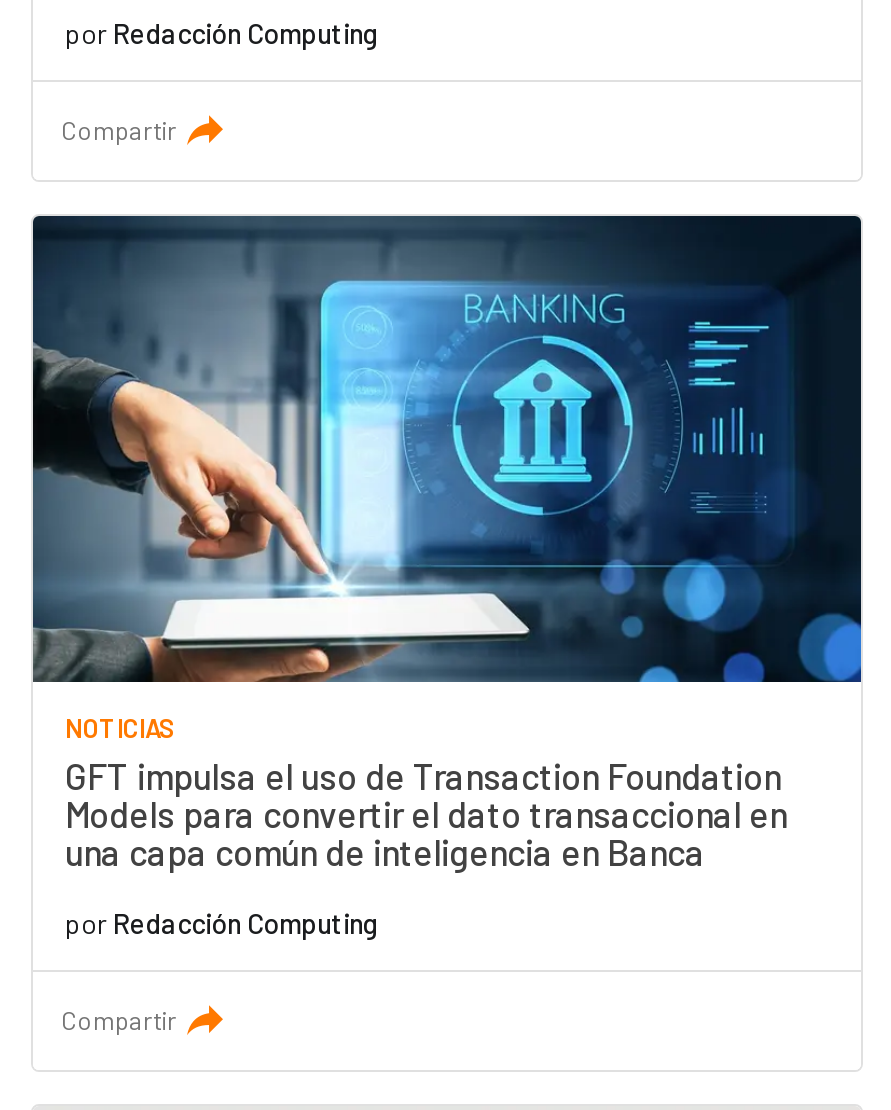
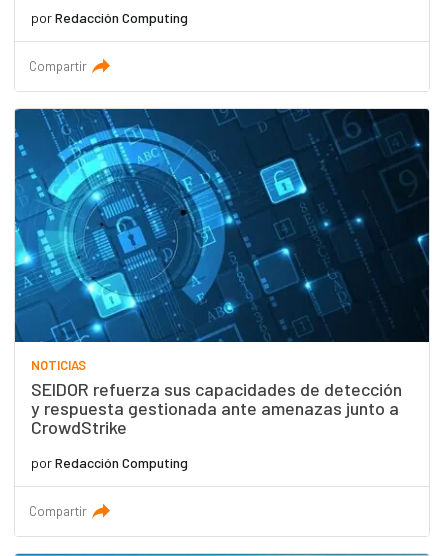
[31,214,863,875] [image] | GFT impulsa el uso de Transaction Foundation | Models para convertir el dato transaccional en | una capa común de inteligencia en Banca -> [14,108,430,438] [image] | SEIDOR refuerza sus capacidades de detección | y respuesta gestionada ante amenazas junto a | CrowdStrike

